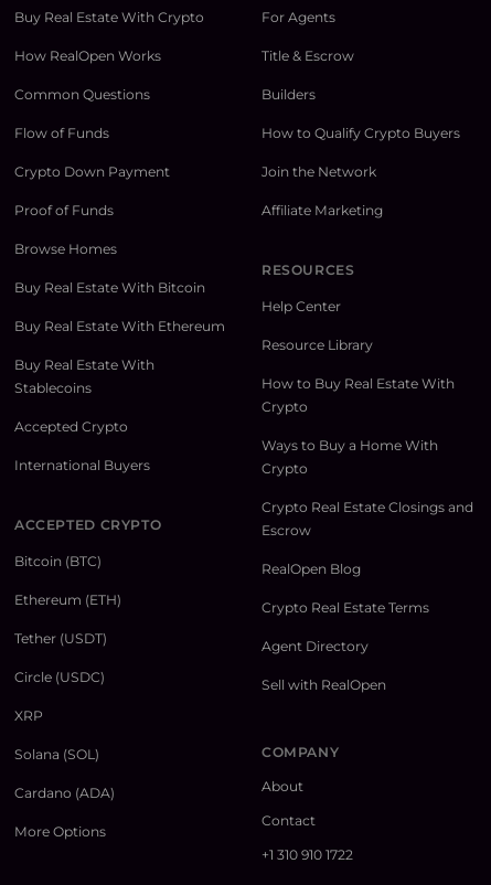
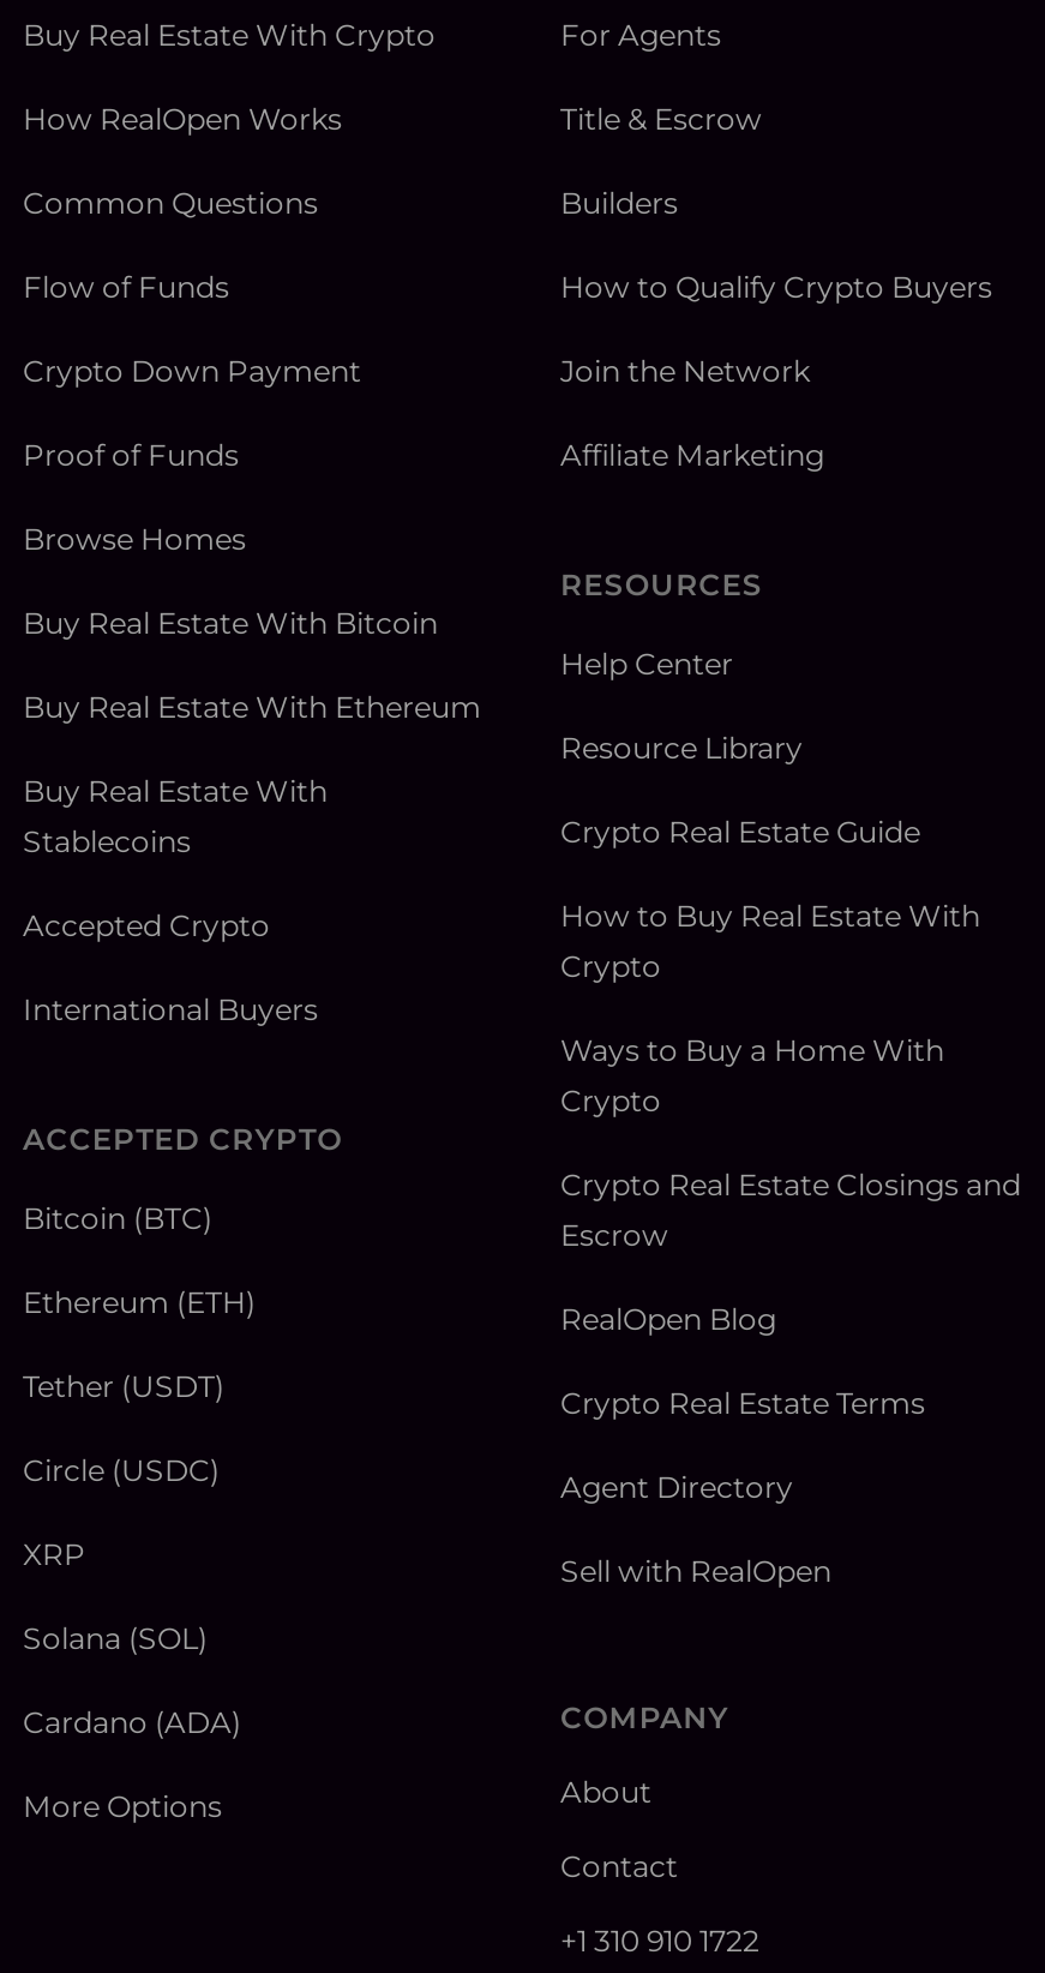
none -> [560,815,920,851] Crypto Real Estate Guide

